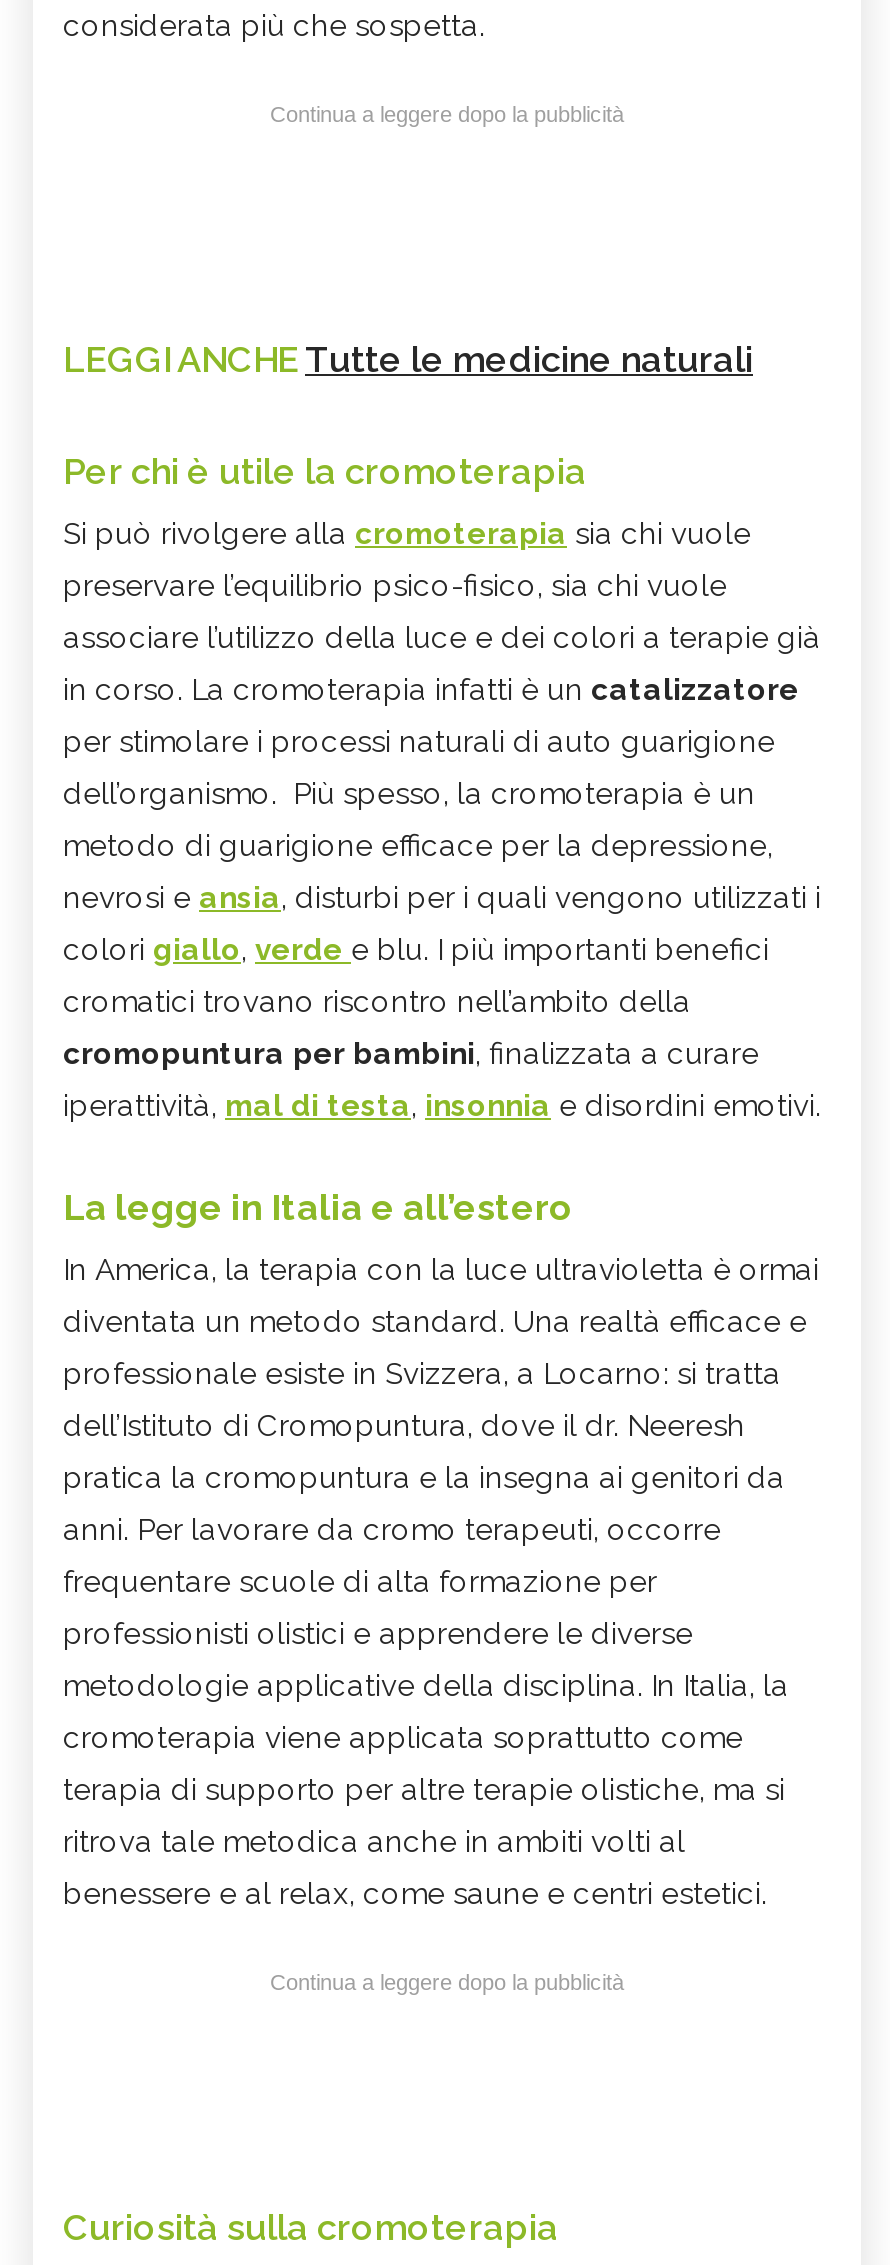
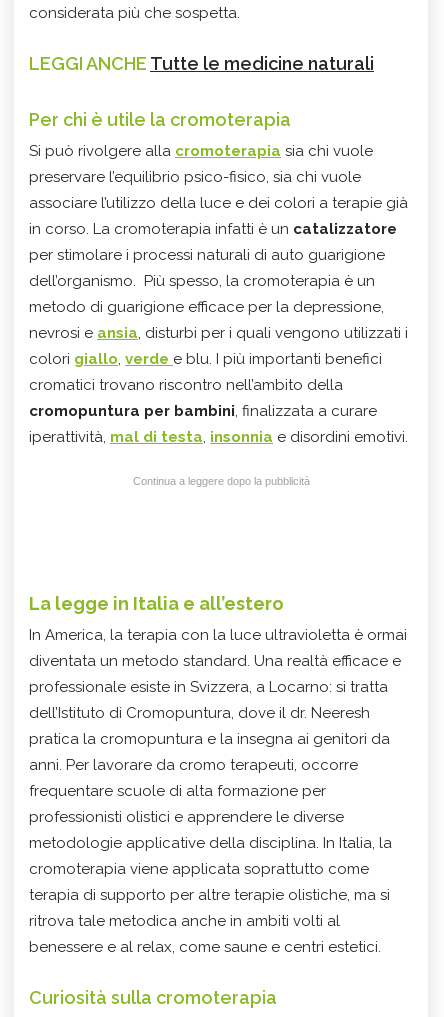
[270,103,624,127] Continua a leggere dopo la pubblicità -> none
none -> [132,475,309,487] Continua a leggere dopo la pubblicità
[270,1971,624,1995] Continua a leggere dopo la pubblicità -> none

